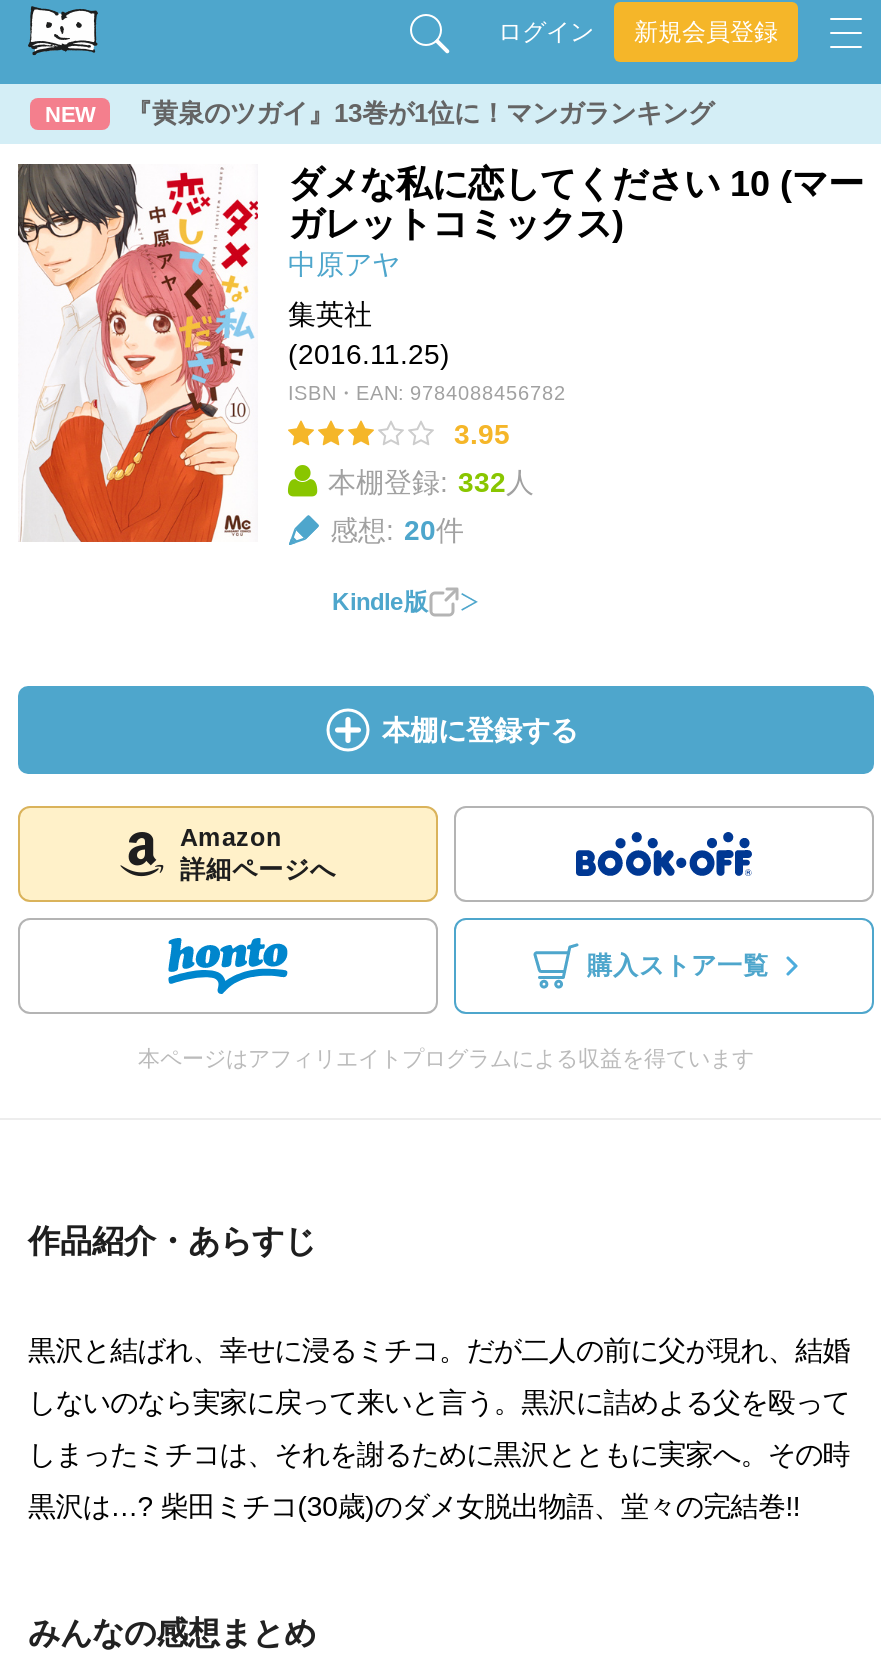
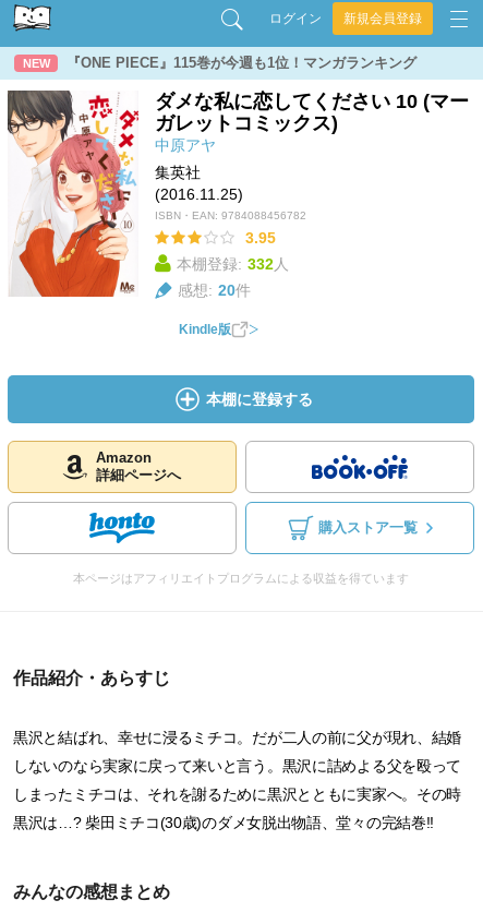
[126,98,714,128] 『黄泉のツガイ』13巻が1位に！マンガランキング -> [67,55,416,71] 『ONE PIECE』115巻が今週も1位！マンガランキング

